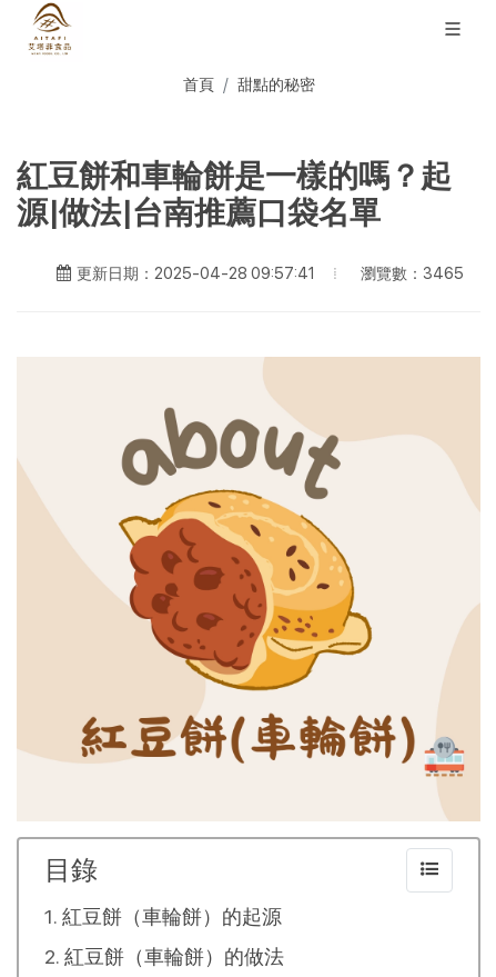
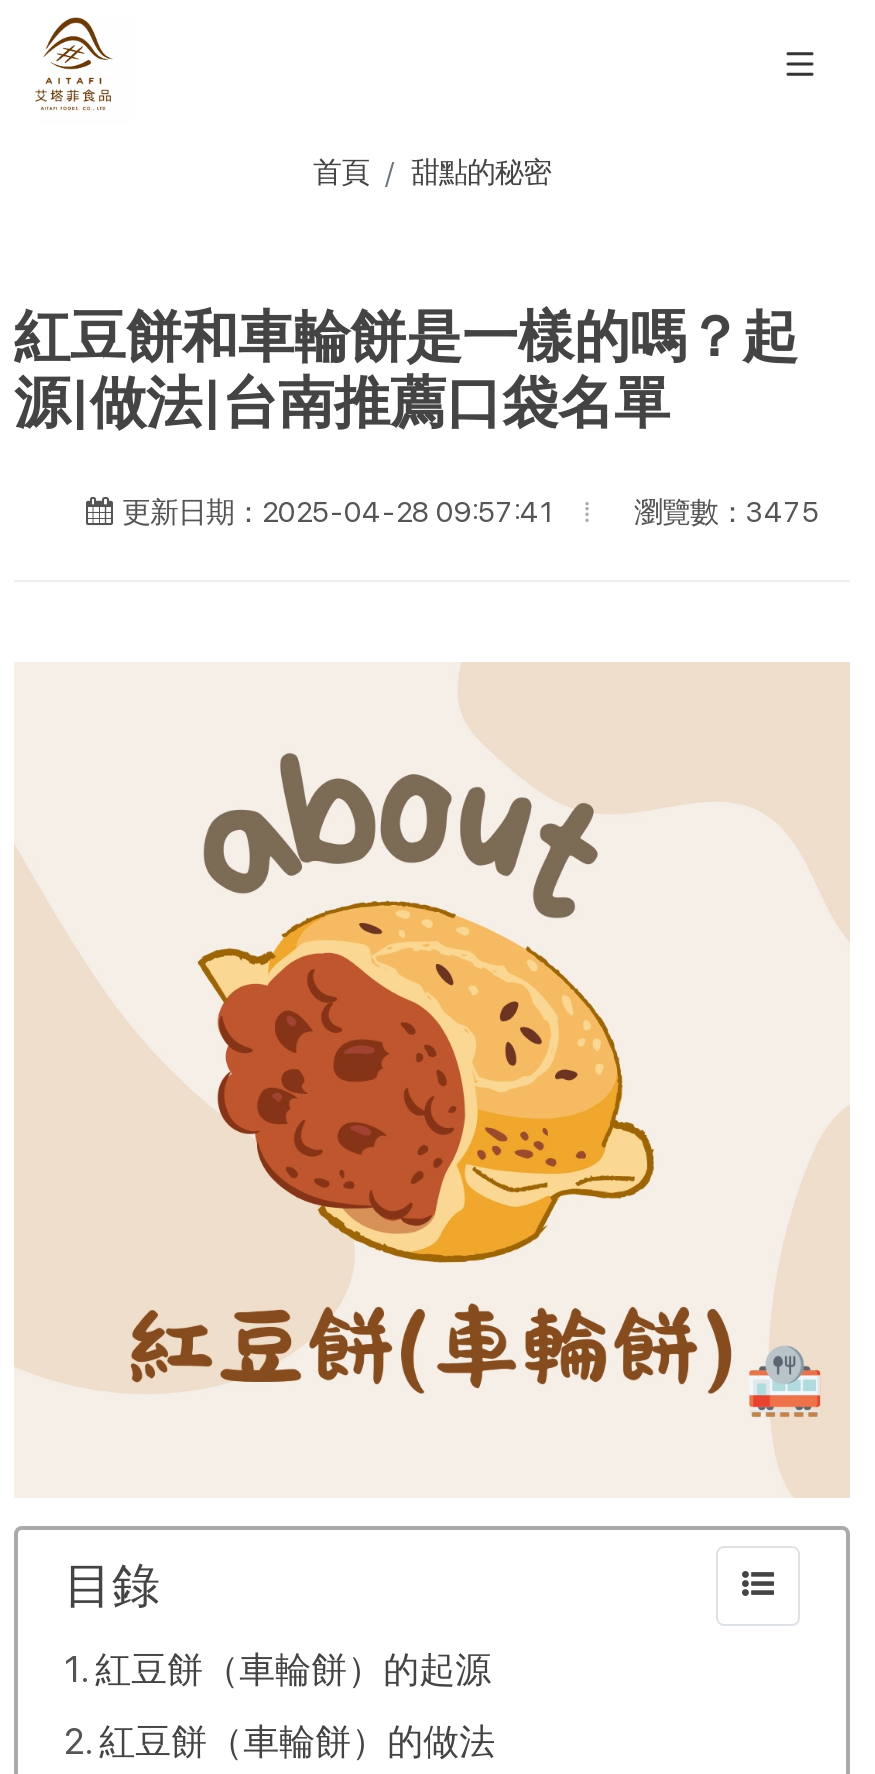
[361,263,464,282] 瀏覽數：3465 -> [634,493,820,527] 瀏覽數：3475

